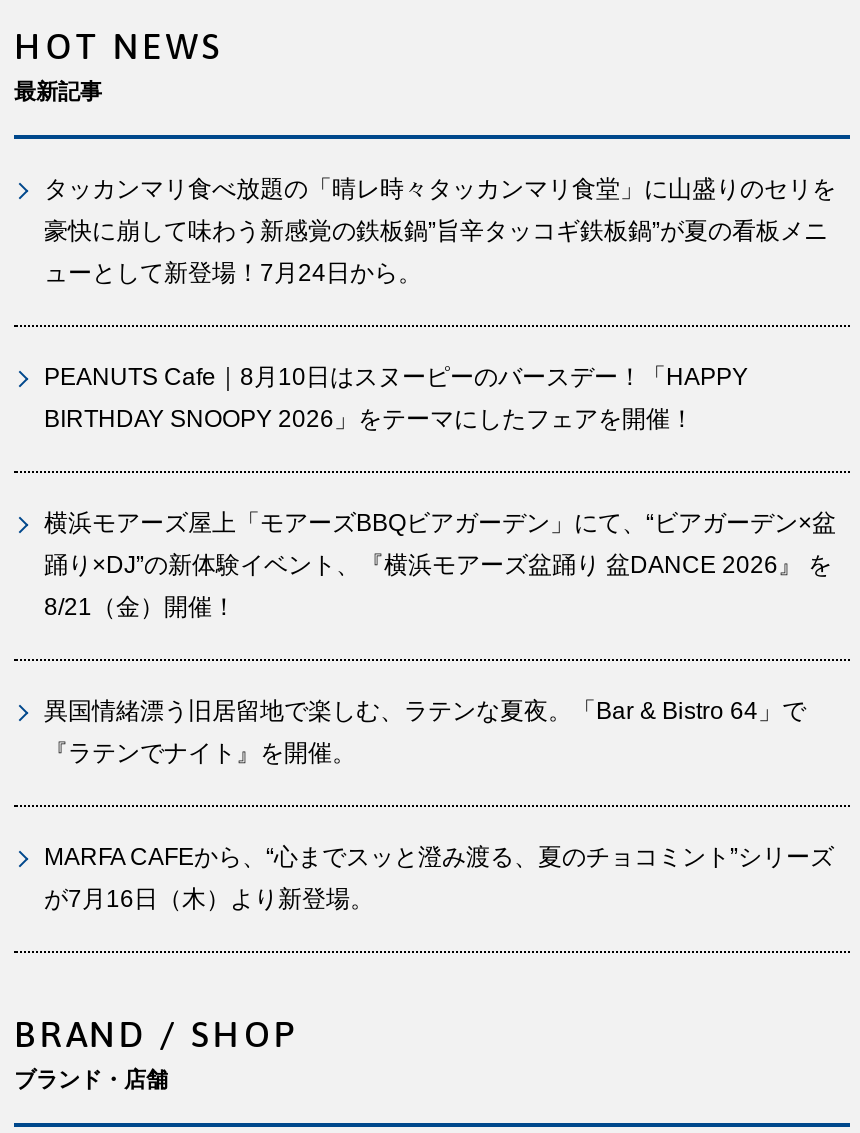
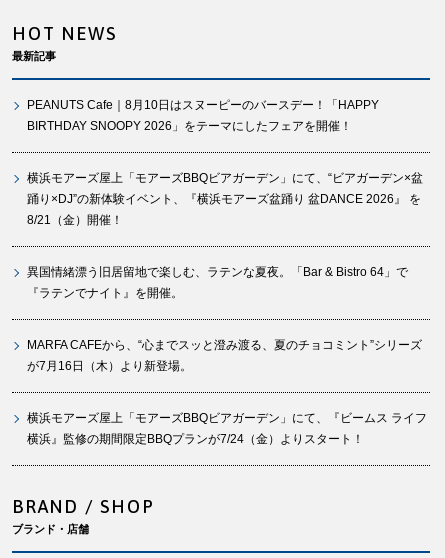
[44,176,836,288] タッカンマリ食べ放題の「晴レ時々タッカンマリ食堂」に山盛りのセリを | 豪快に崩して味わう新感覚の鉄板鍋”旨辛タッコギ鉄板鍋”が夏の看板メニ | ューとして新登場！7月24日から。 -> none
moved [44,364,836,914] -> [27,98,423,373]: PEANUTS Cafe｜8月10日はスヌーピーのバースデー！「HAPPY | BIRTHDAY SNOOPY 2026」をテーマにしたフェアを開催！ | 横浜モアーズ屋上「モアーズBBQビアガーデン」にて、“ビアガーデン×盆 | ... | MARFA CAFEから、“心までスッと澄み渡る、夏のチョコミント”シリーズ | が7月16日（木）より新登場。
none -> [27,411,427,446] 横浜モアーズ屋上「モアーズBBQビアガーデン」にて、『ビームス ライフ | 横浜』監修の期間限定BBQプランが7/24（金）よりスタート！

